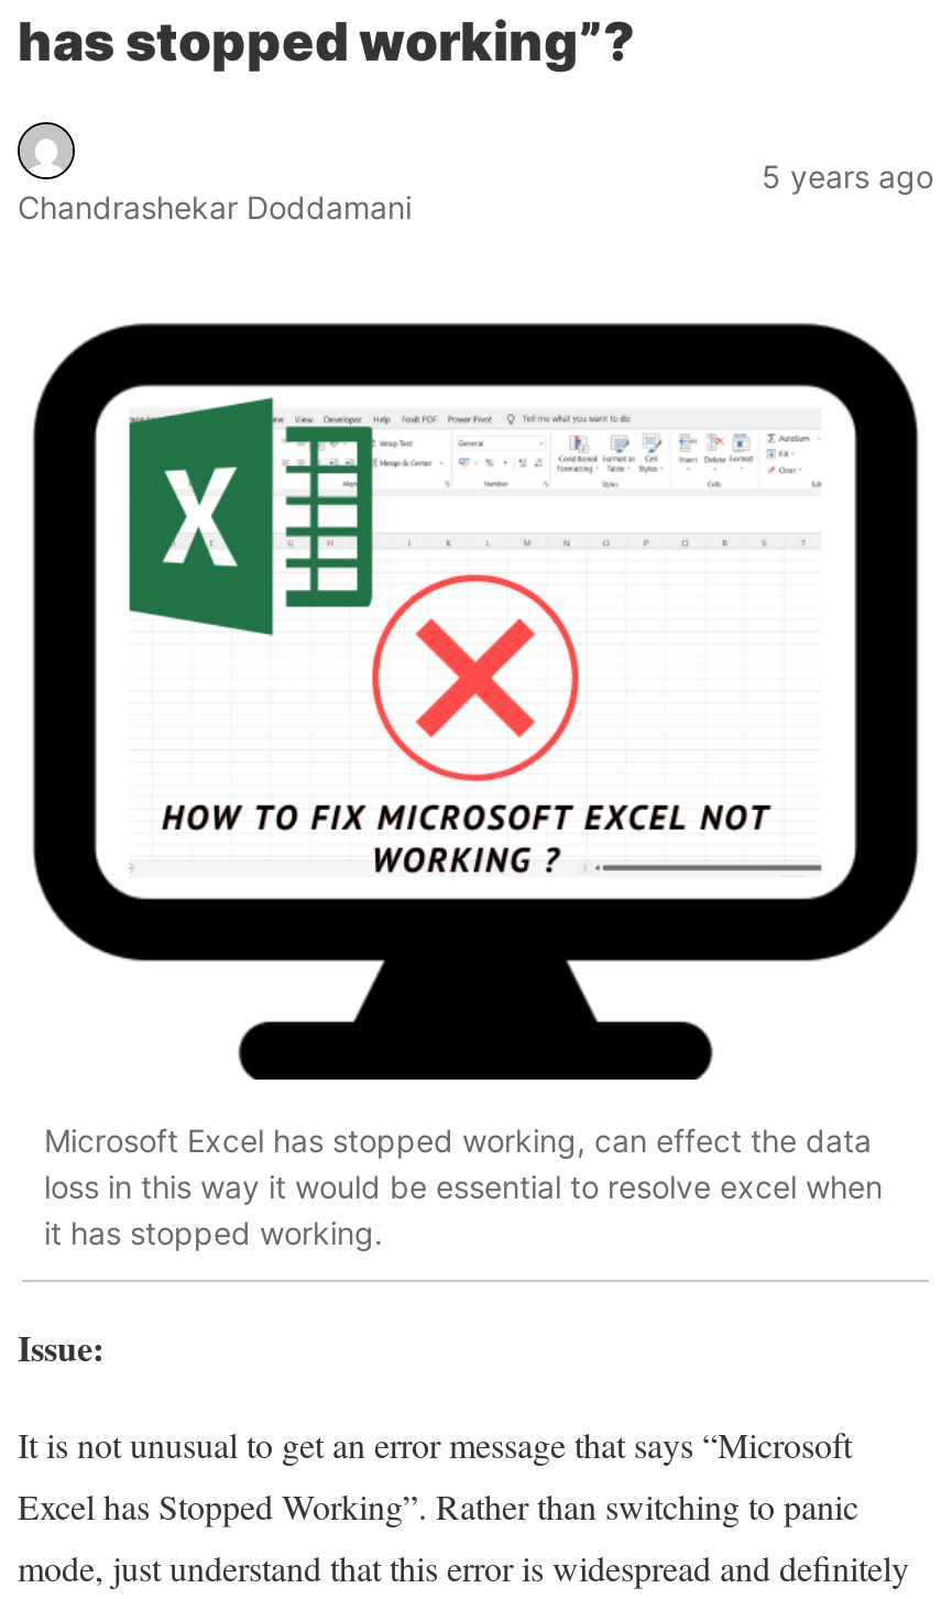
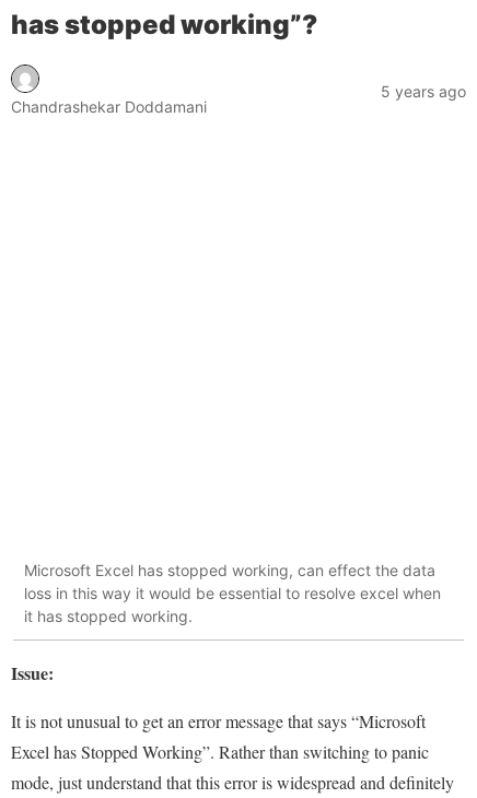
[31,320,920,1082] [image] -> none

